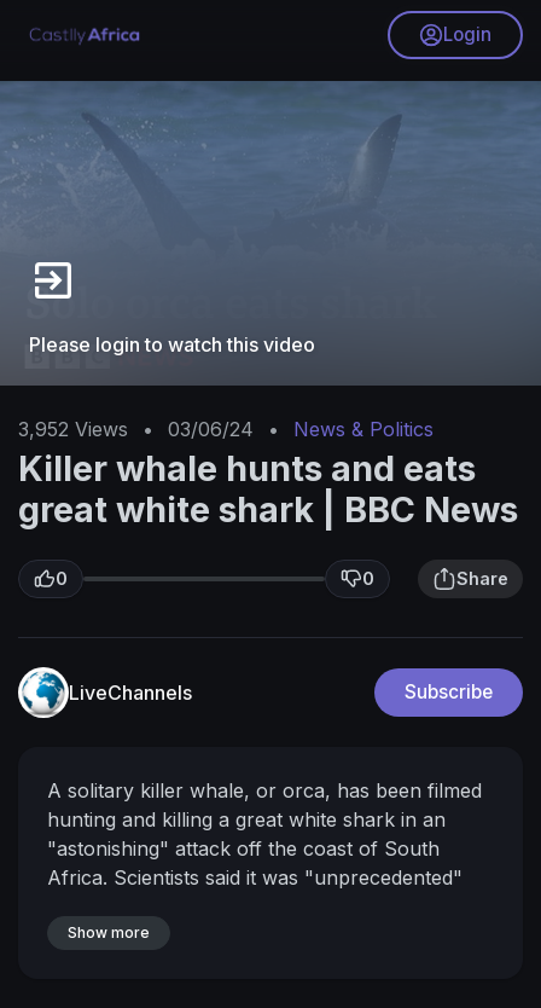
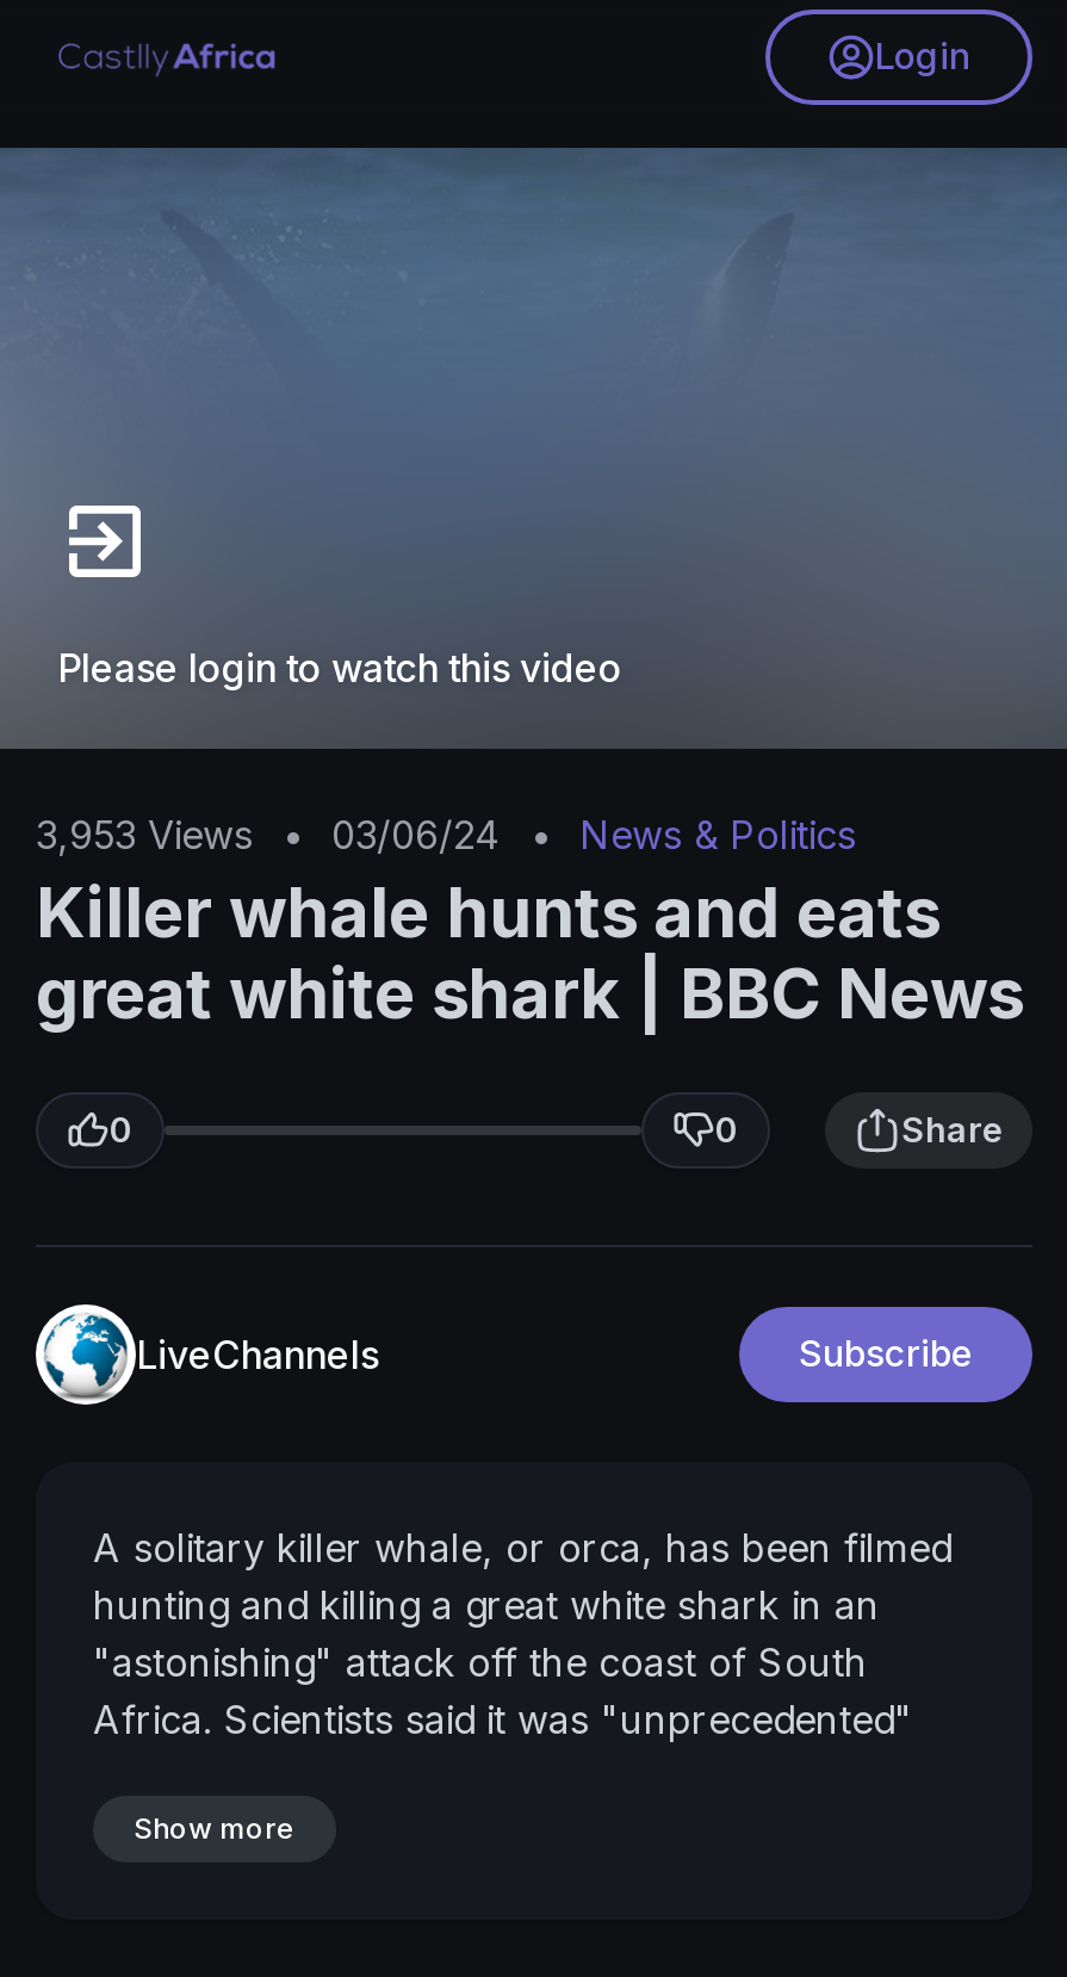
[18,417,152,441] 3,952 Views • -> [36,811,300,859] 3,953 Views •

